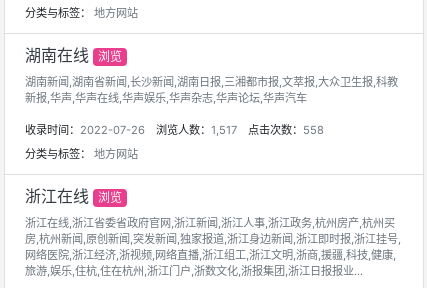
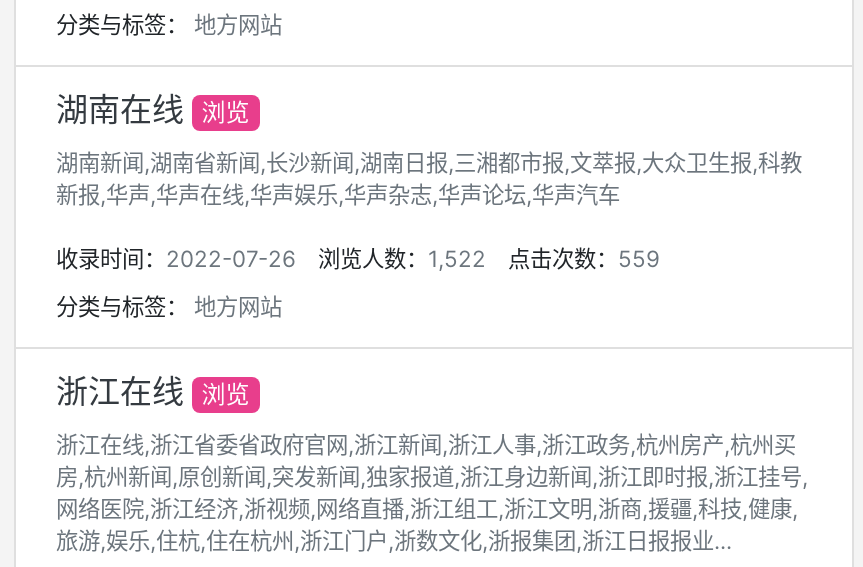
[156,123,237,137] 浏览人数：1,517 -> [318,245,486,273] 浏览人数：1,522
[248,123,324,137] 点击次数：558 -> [508,245,660,273] 点击次数：559

